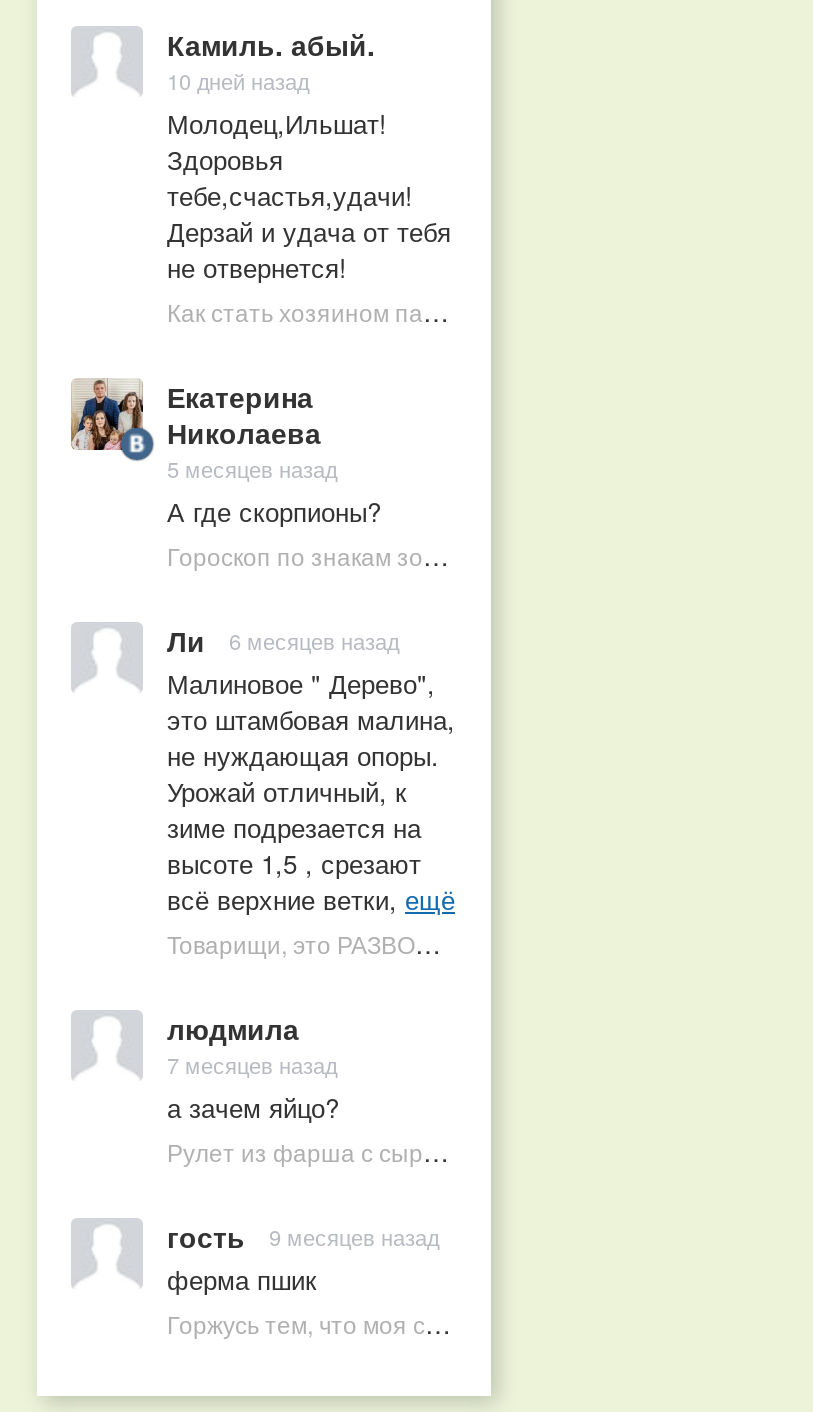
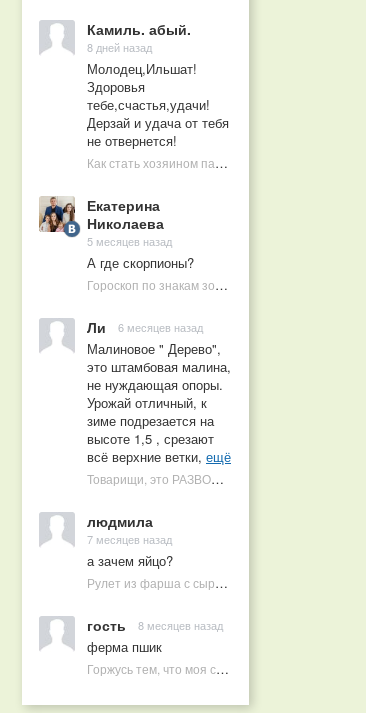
[167,64,309,96] 10 дней назад -> [87,39,152,55] 8 дней назад
[269,1220,439,1252] 9 месяцев назад -> [138,617,223,633] 8 месяцев назад

